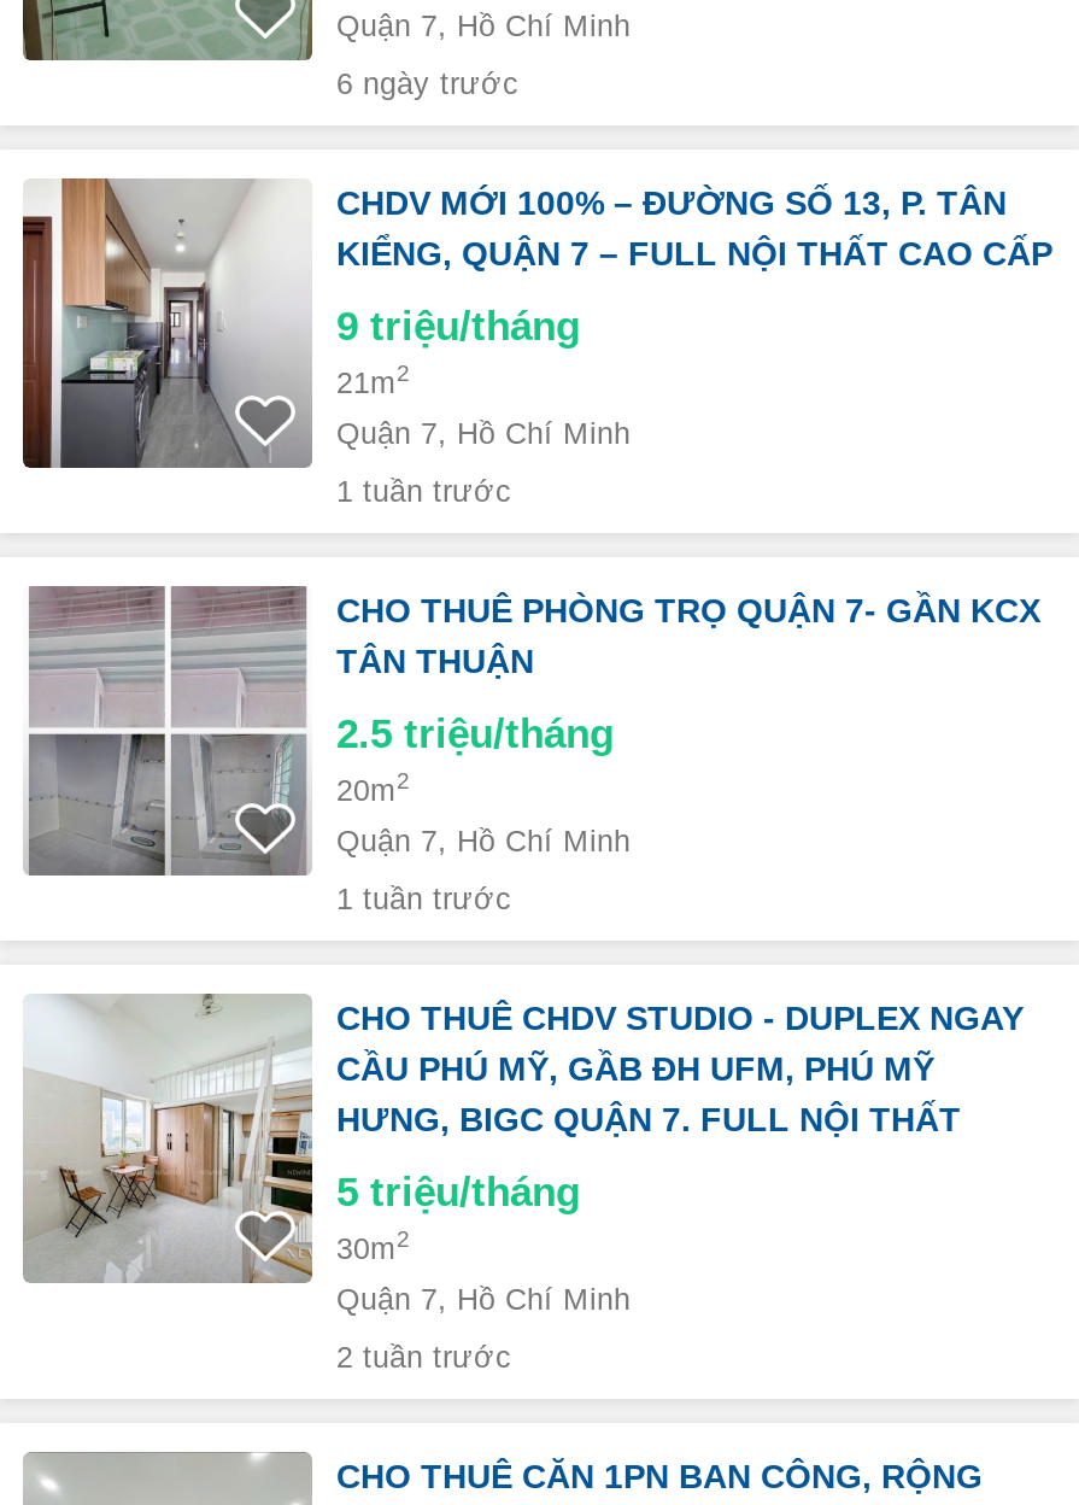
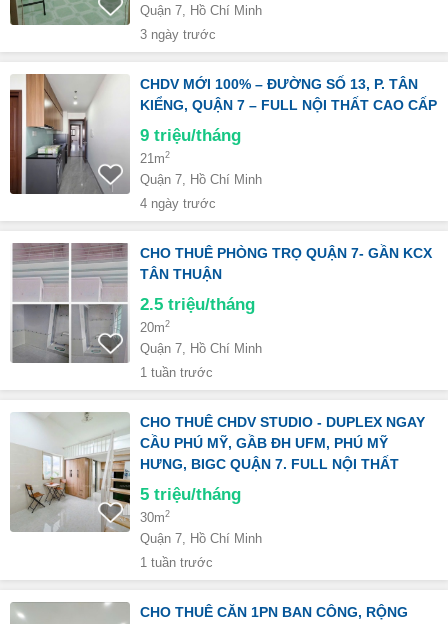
[336,68,520,101] 6 ngày trước -> [140,28,216,42] 3 ngày trước
[336,475,512,509] 1 tuần trước -> [140,197,216,211] 4 ngày trước
[336,1341,512,1375] 2 tuần trước -> [140,556,213,570] 1 tuần trước

